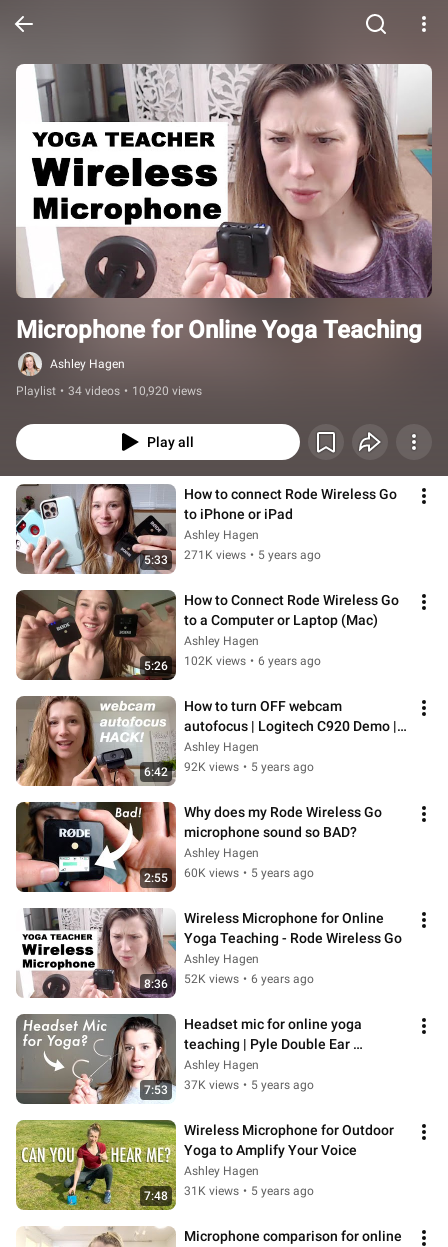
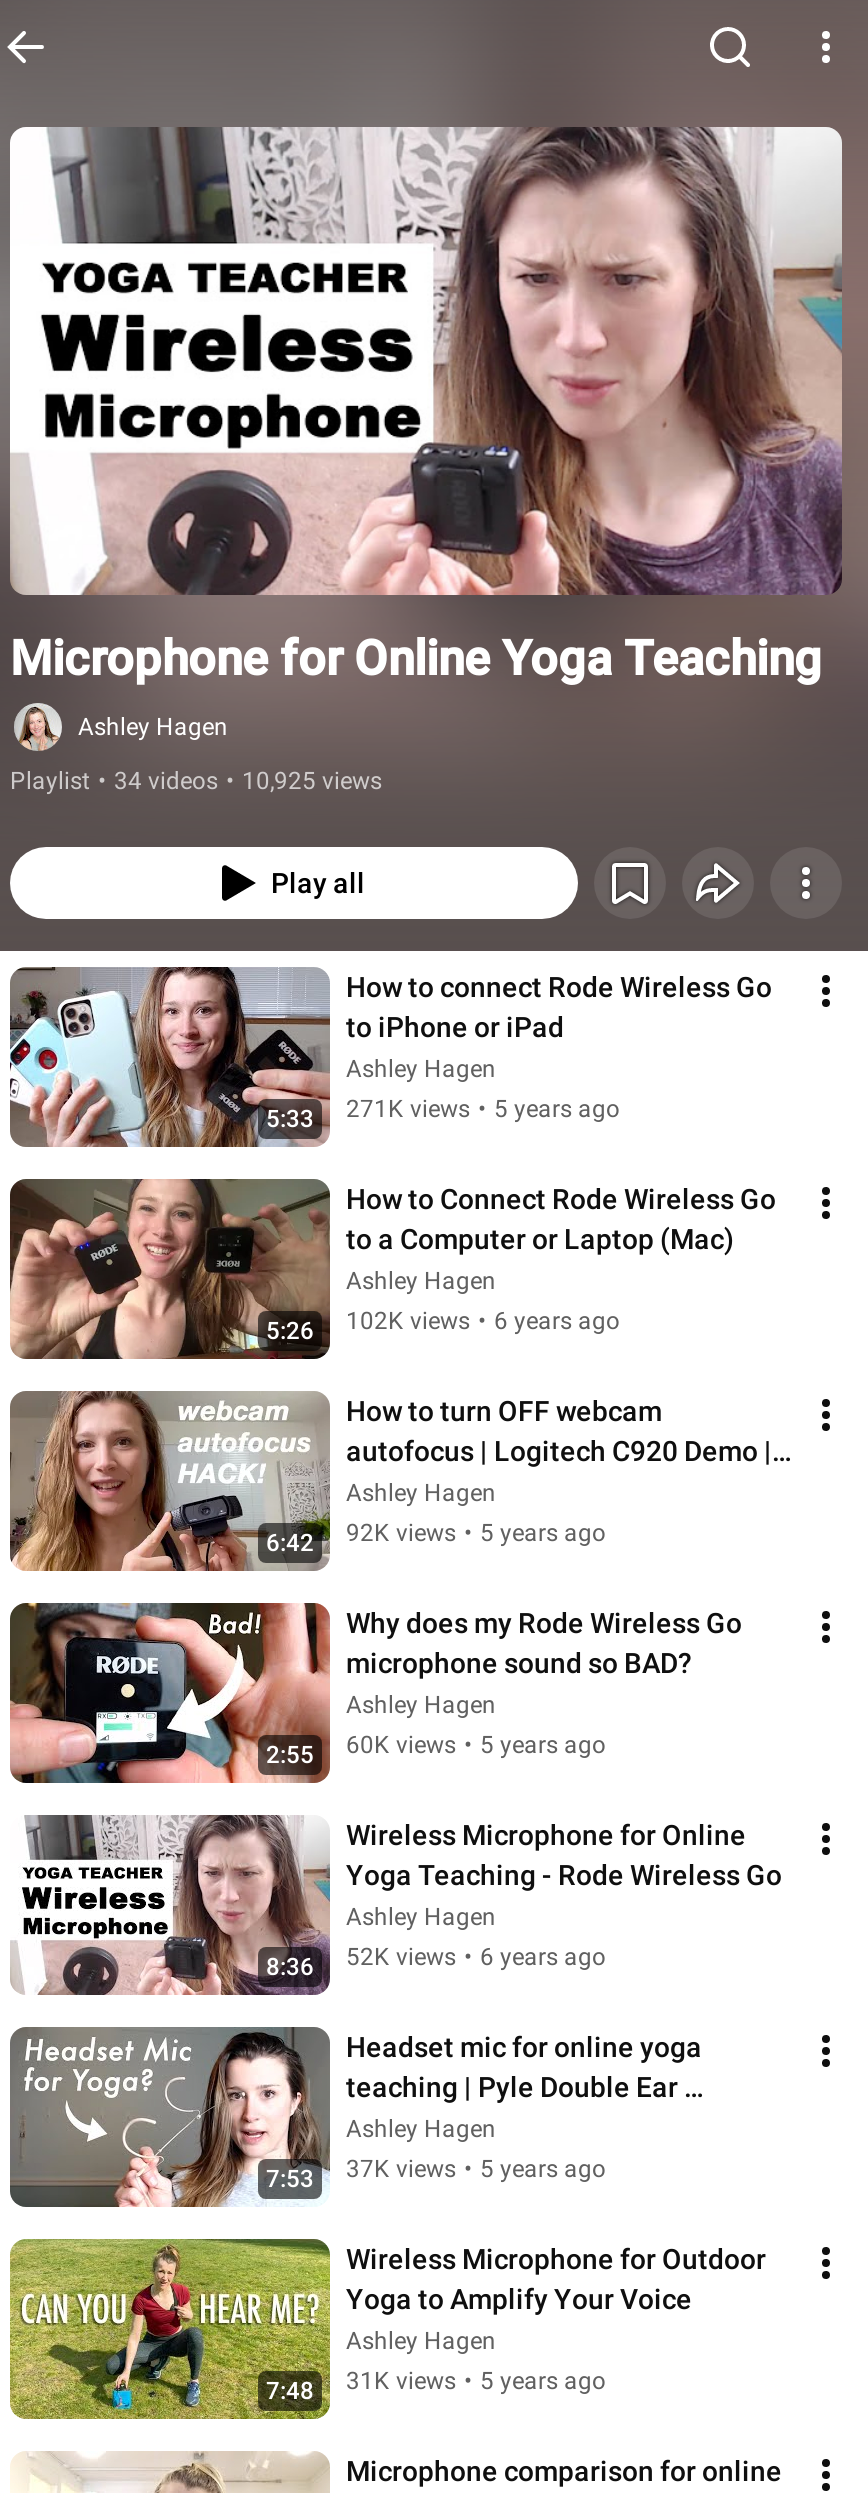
[16,384,202,398] Playlist • 34 videos • 10,920 views -> [10,767,382,795] Playlist • 34 videos • 10,925 views

